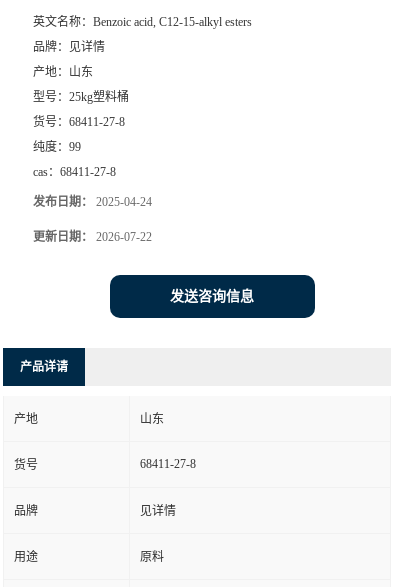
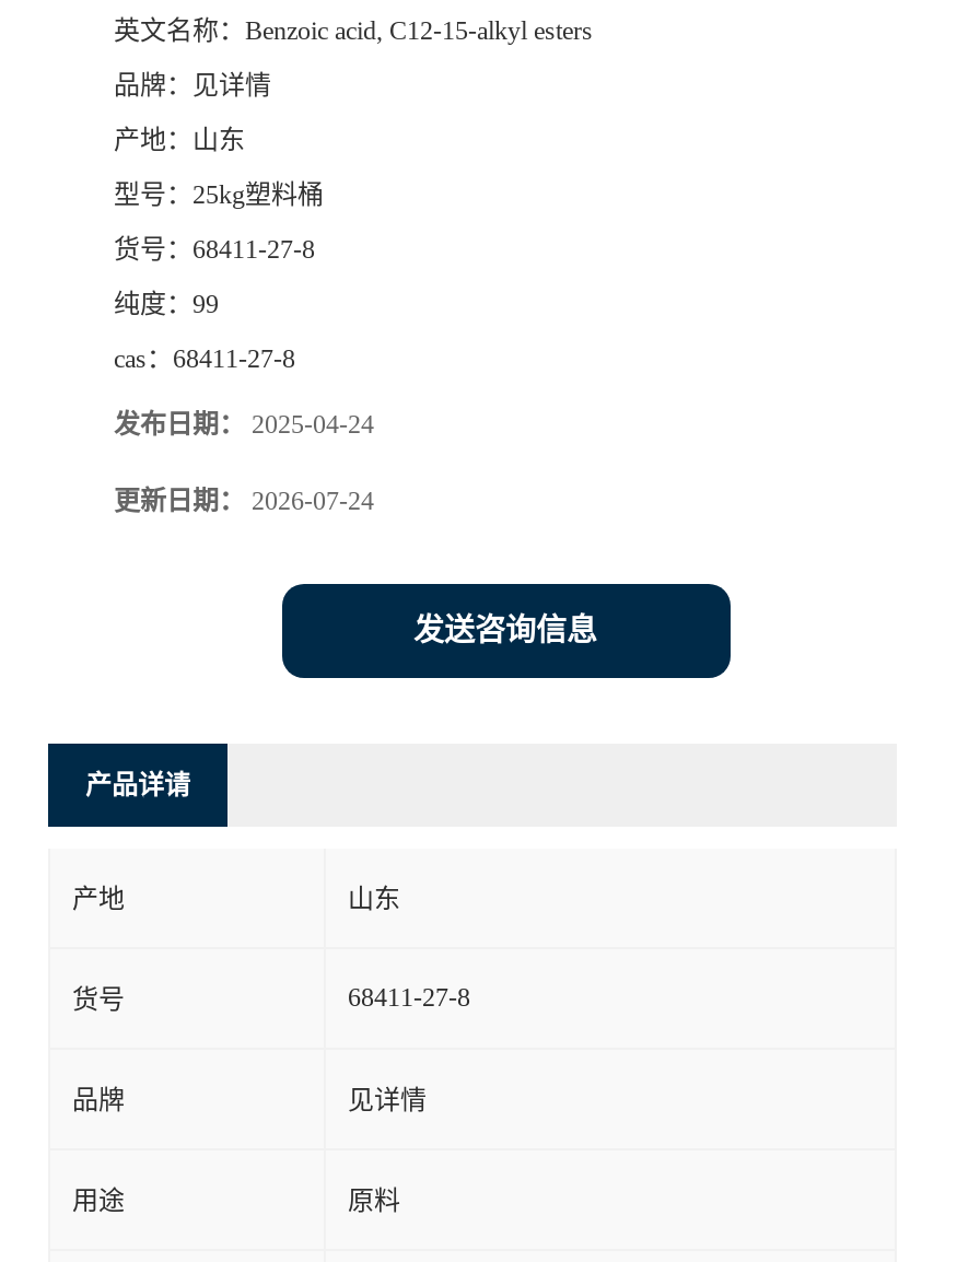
[33,230,152,244] 更新日期：2026-07-22 -> [114,487,374,517] 更新日期：2026-07-24

